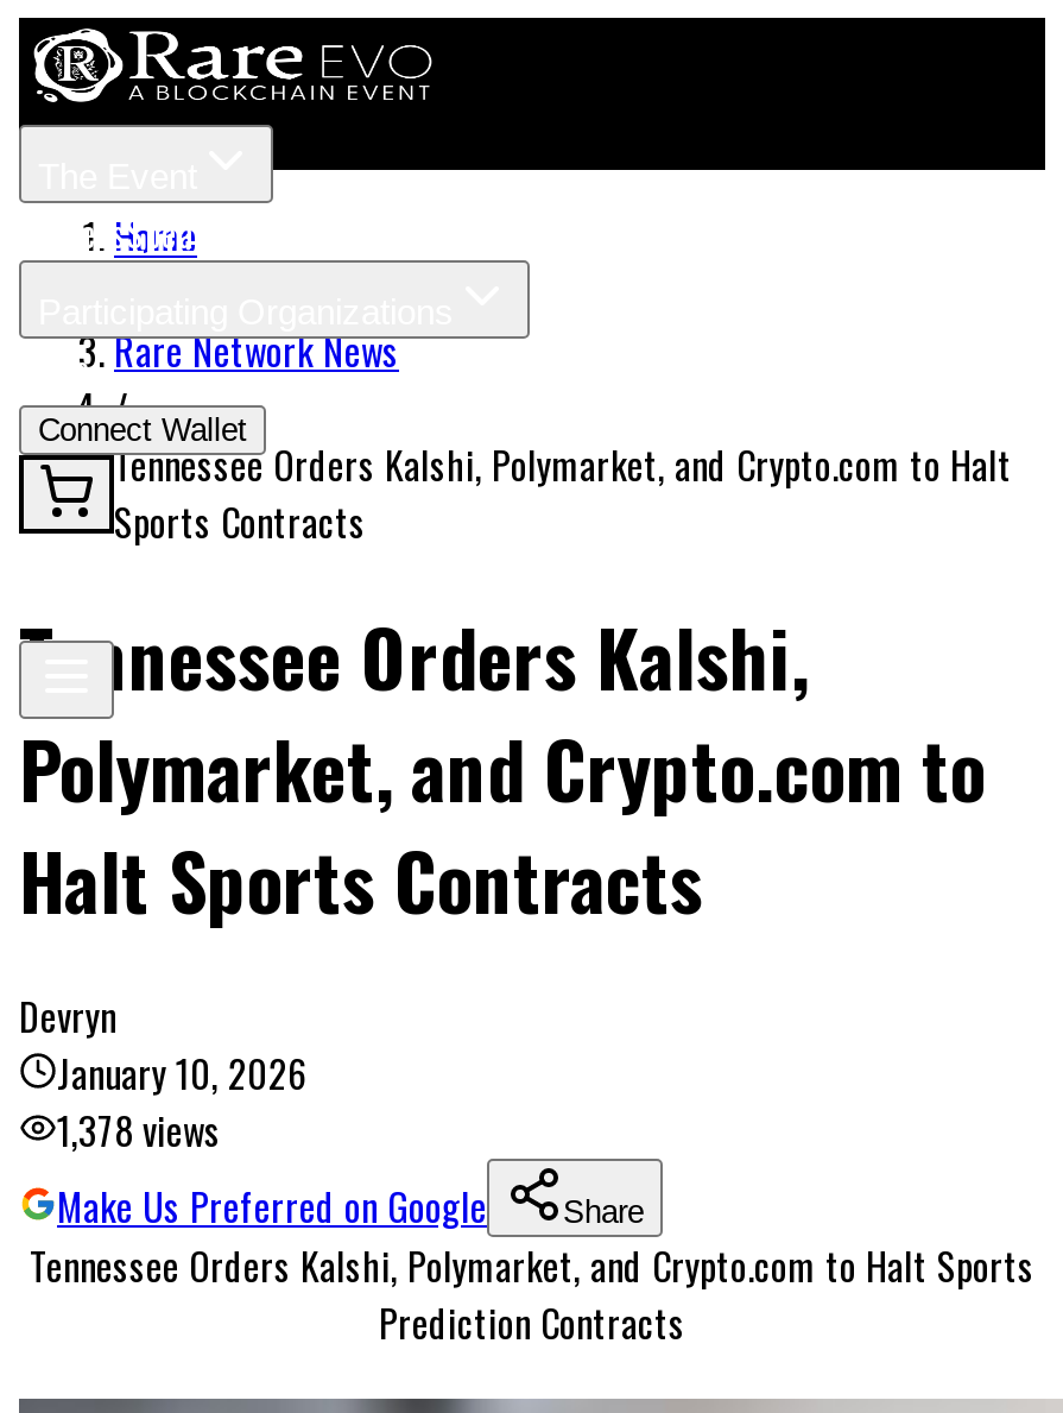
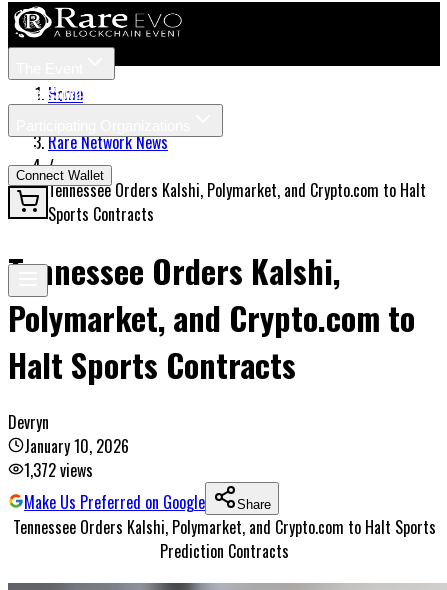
[57,1101,221,1158] 1,378 views -> [24,458,93,482] 1,372 views

